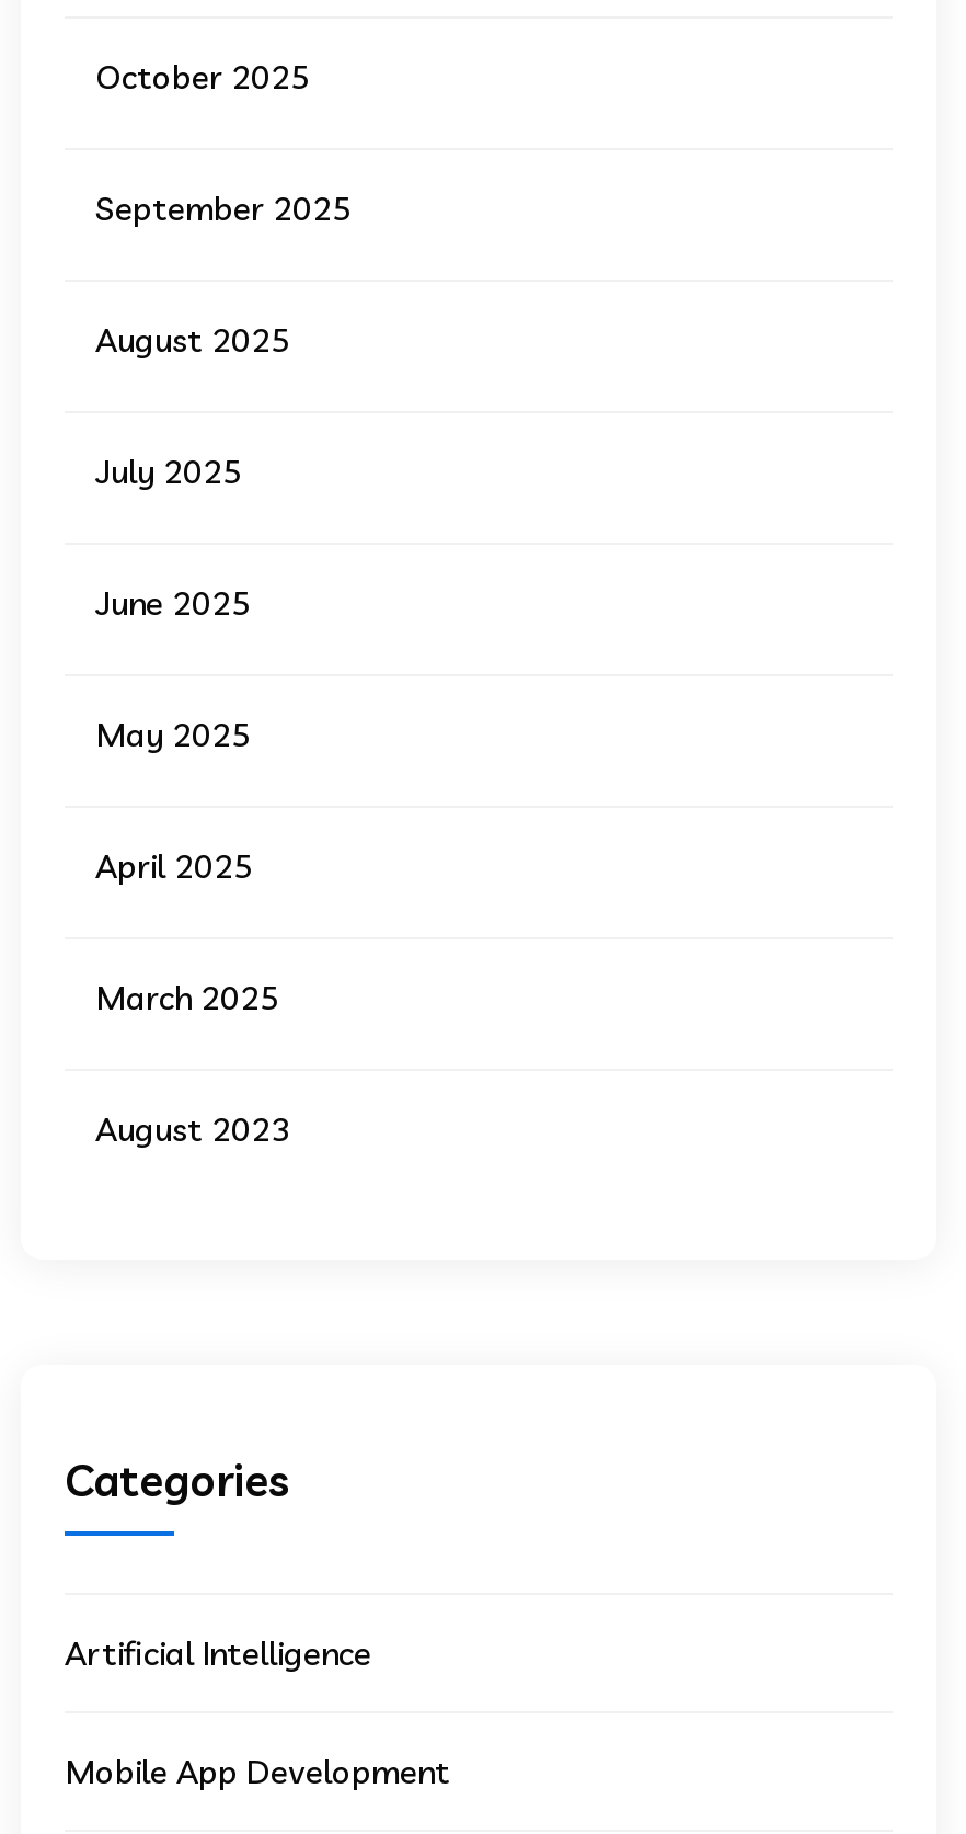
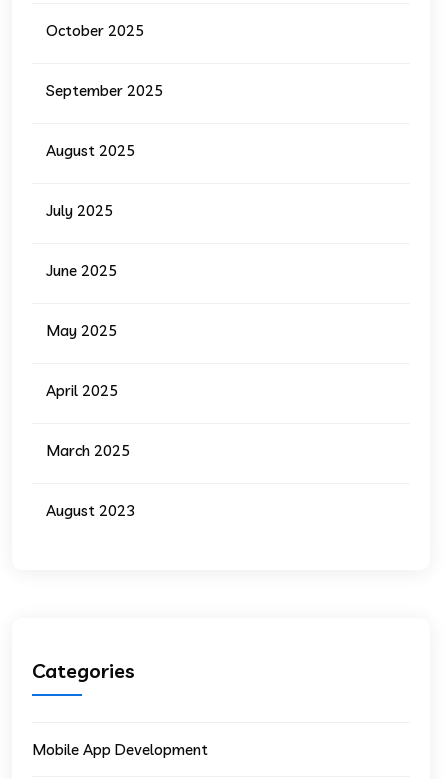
[65,1633,371,1674] Artificial Intelligence -> none

